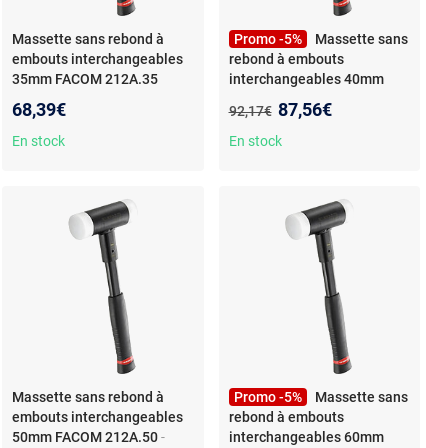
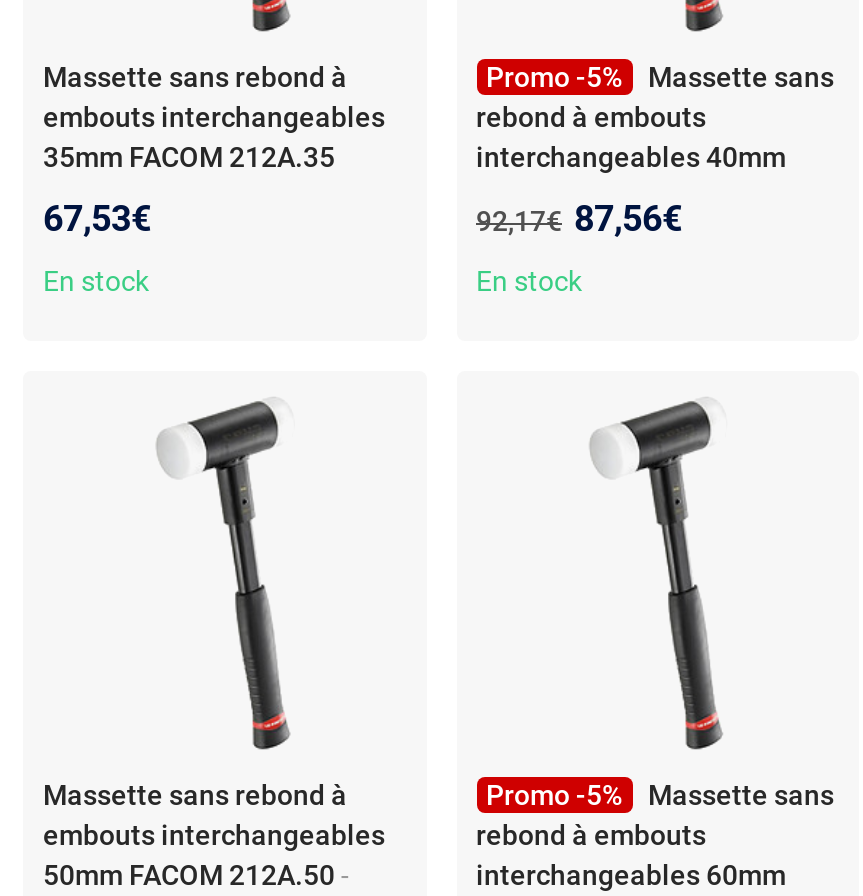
[12,98,66,119] 68,39€ -> [43,197,151,239] 67,53€

